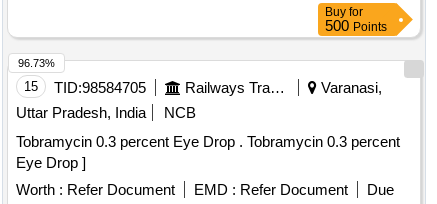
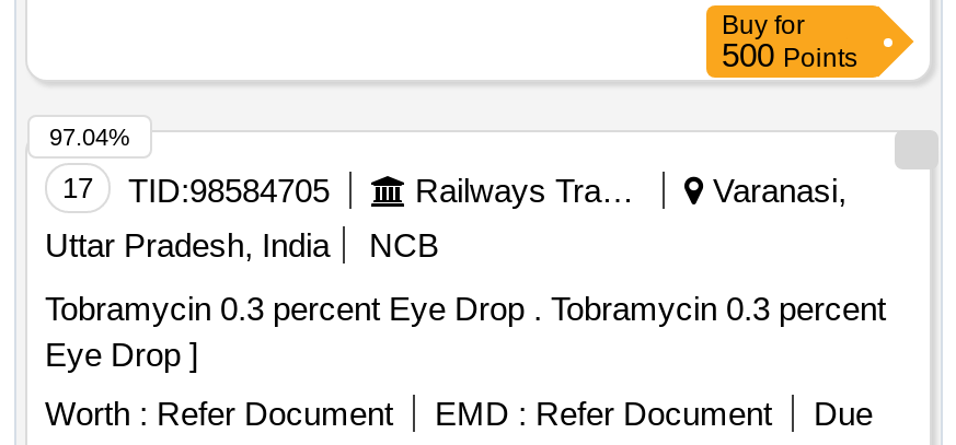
[18,57,55,69] 96.73% -> [49,124,130,150] 97.04%
[24,79,146,96] 15 TID:98584705 -> [62,172,330,209] 17 TID:98584705

